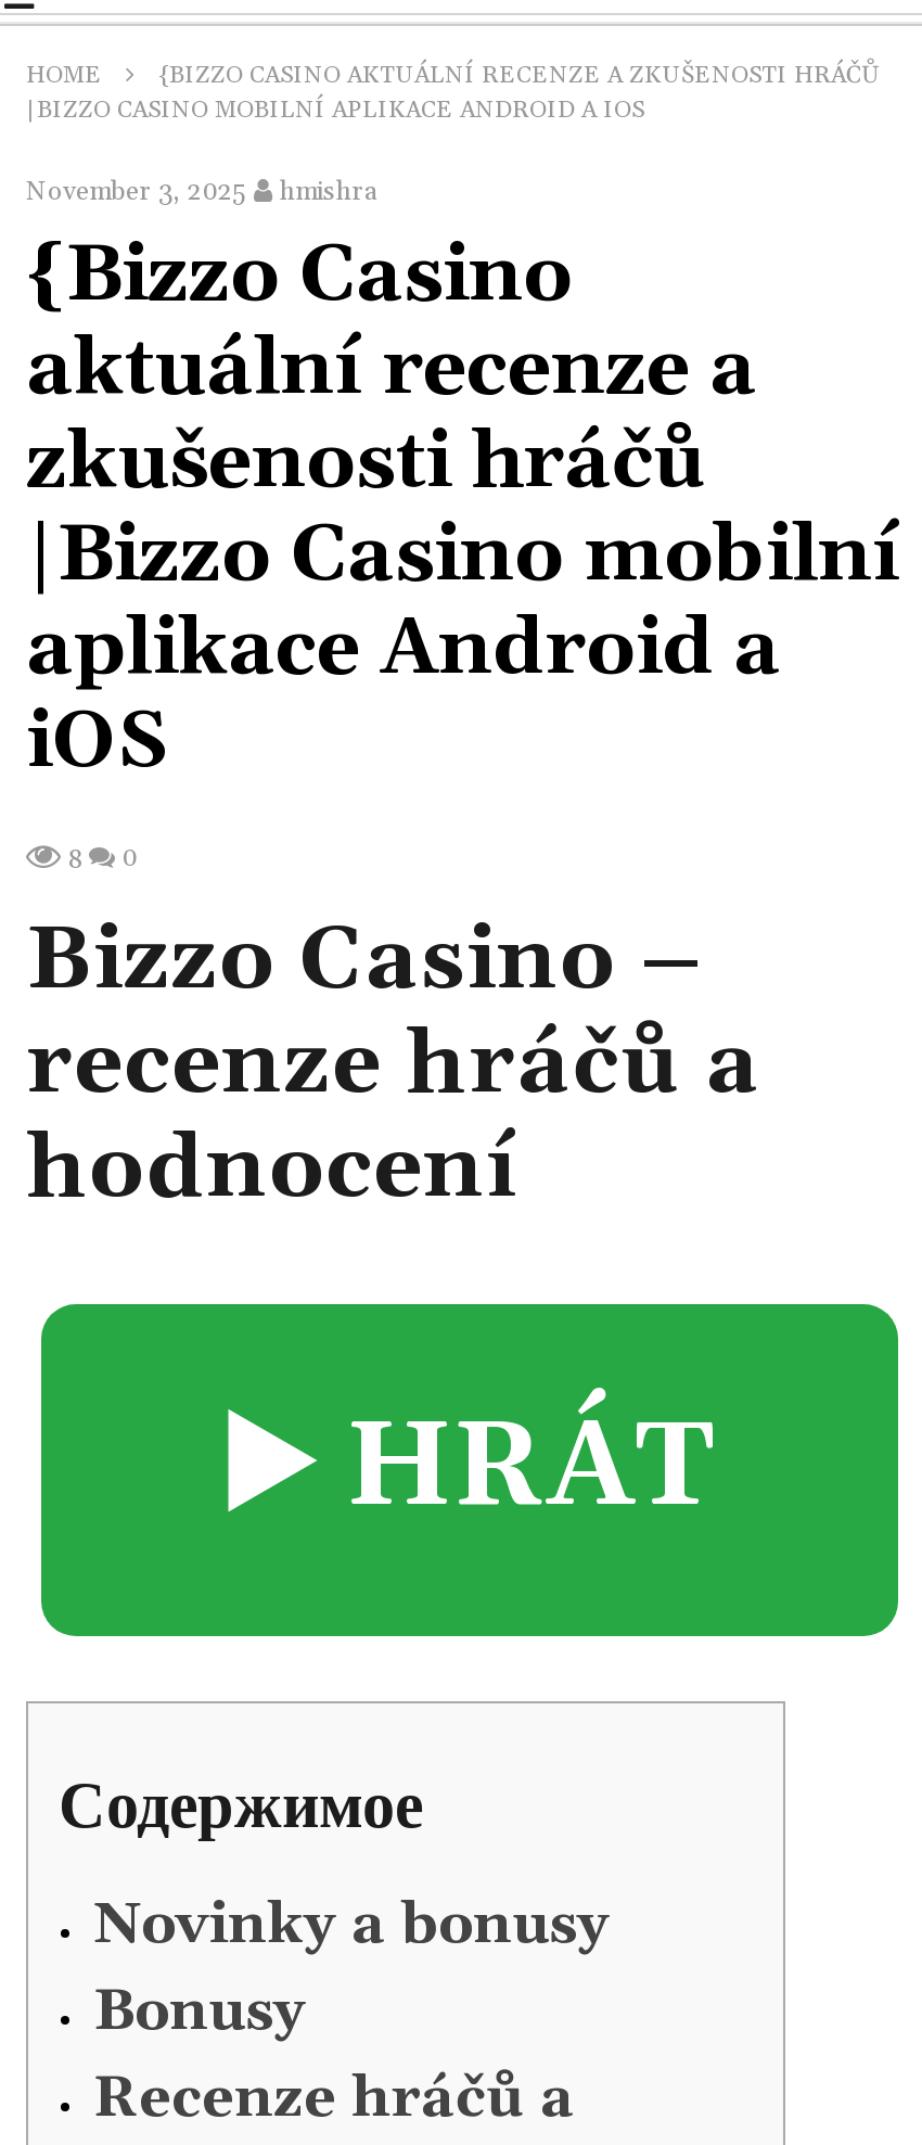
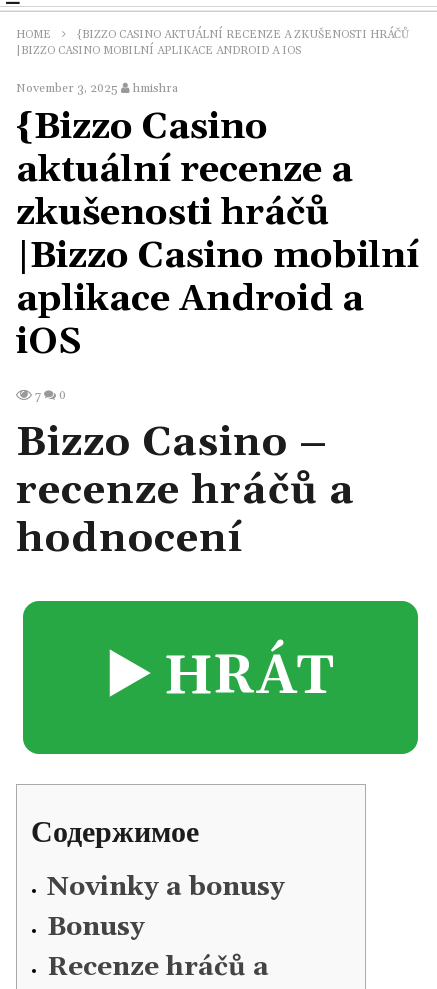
[67,842,137,877] 8 0 -> [35,388,66,404] 7 0

